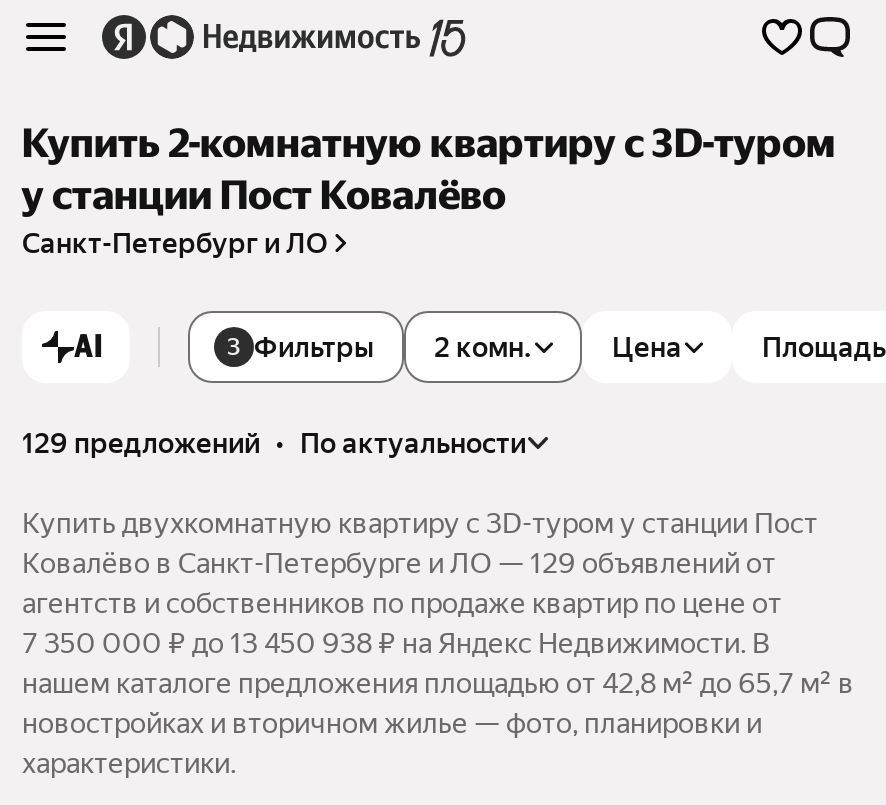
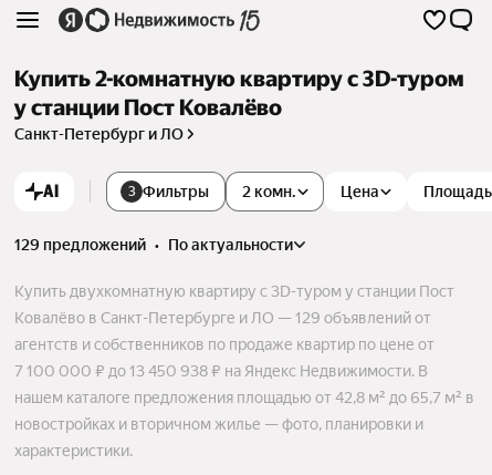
[22,627,770,659] 7 350 000 ₽ до 13 450 938 ₽ на Яндекс Недвижимости. В -> [14,362,428,380] 7 100 000 ₽ до 13 450 938 ₽ на Яндекс Недвижимости. В

